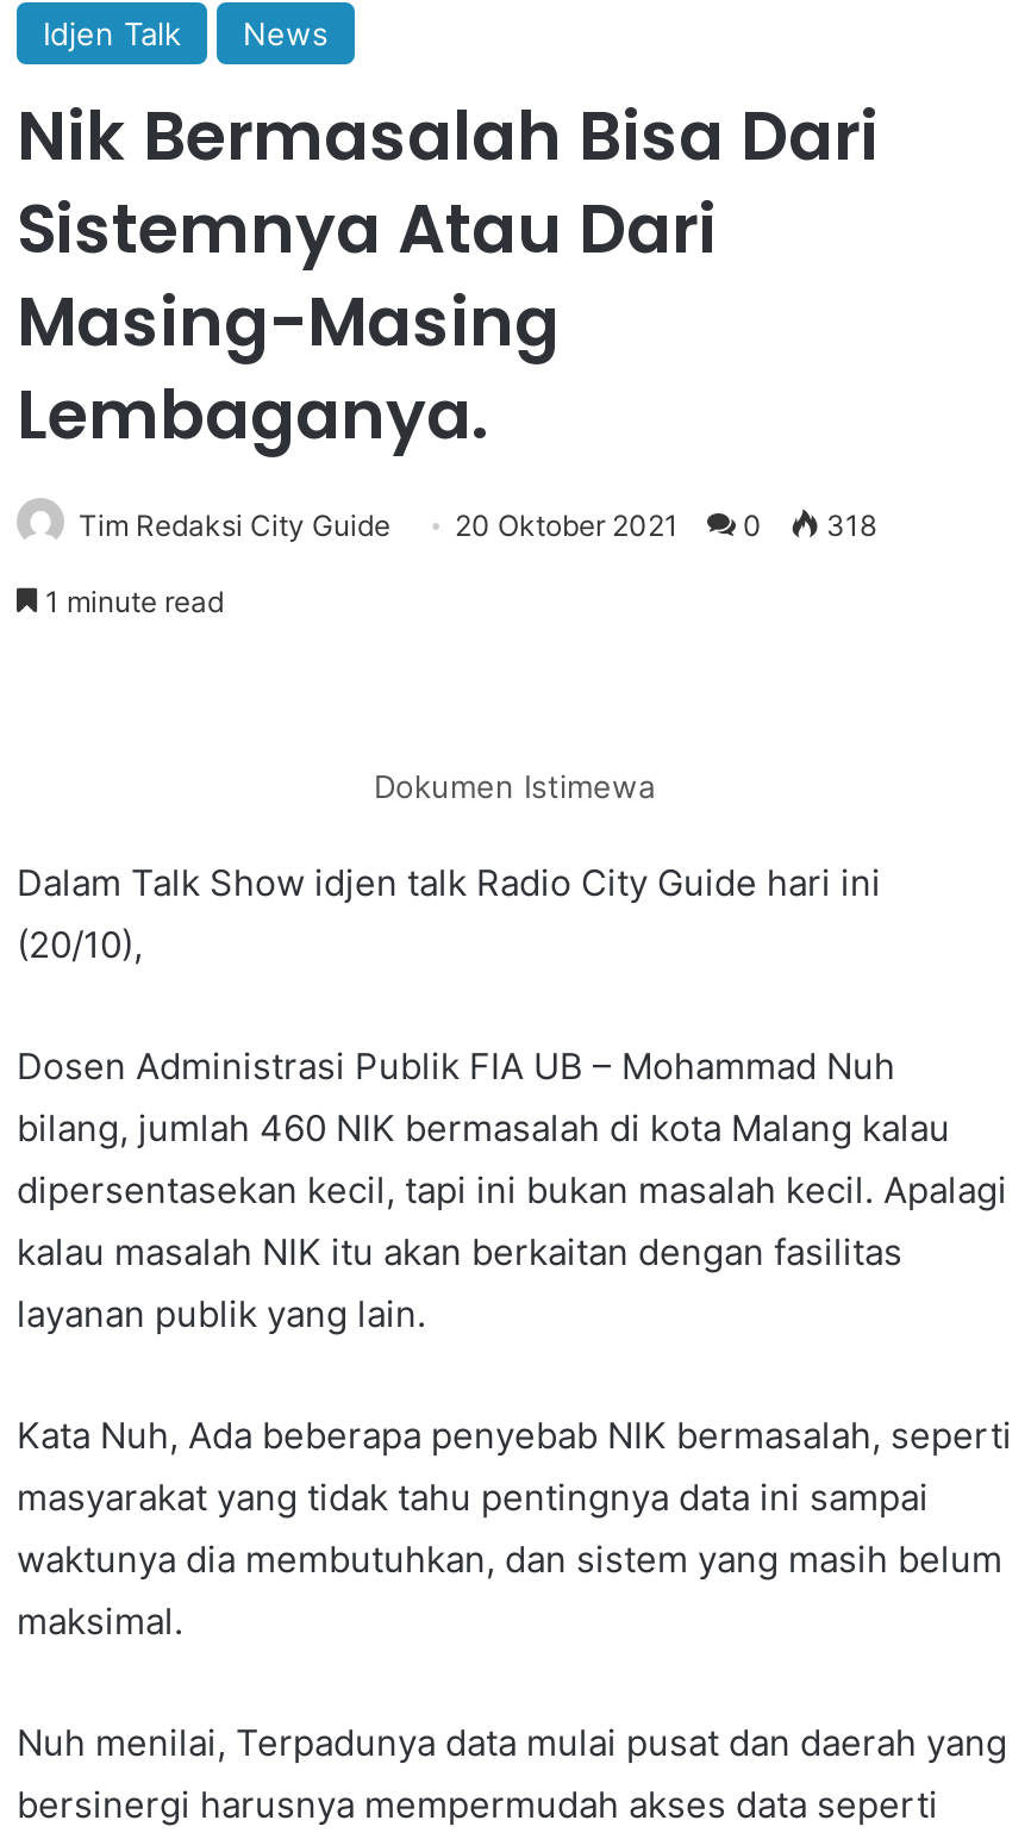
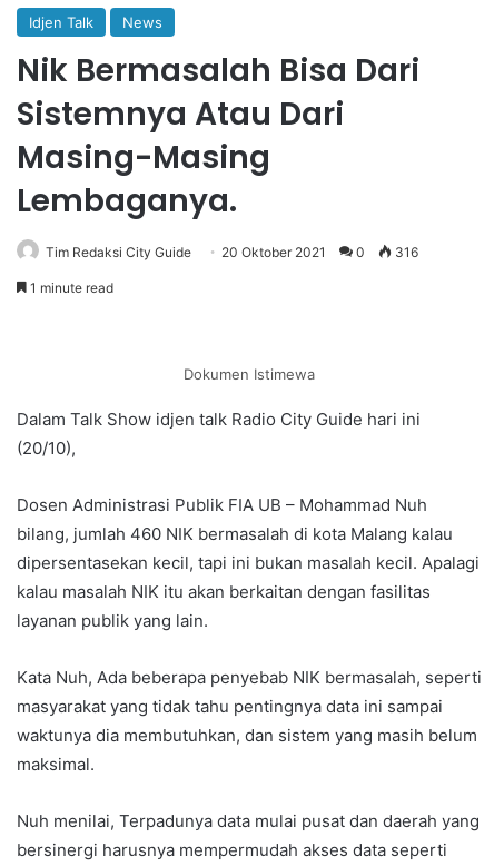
[79,507,876,543] Tim Redaksi City Guide 20 Oktober 2021 0 318 -> [46,244,418,260] Tim Redaksi City Guide 20 Oktober 2021 0 316

